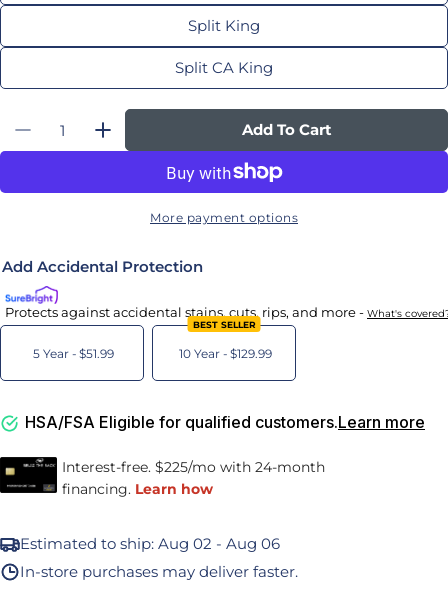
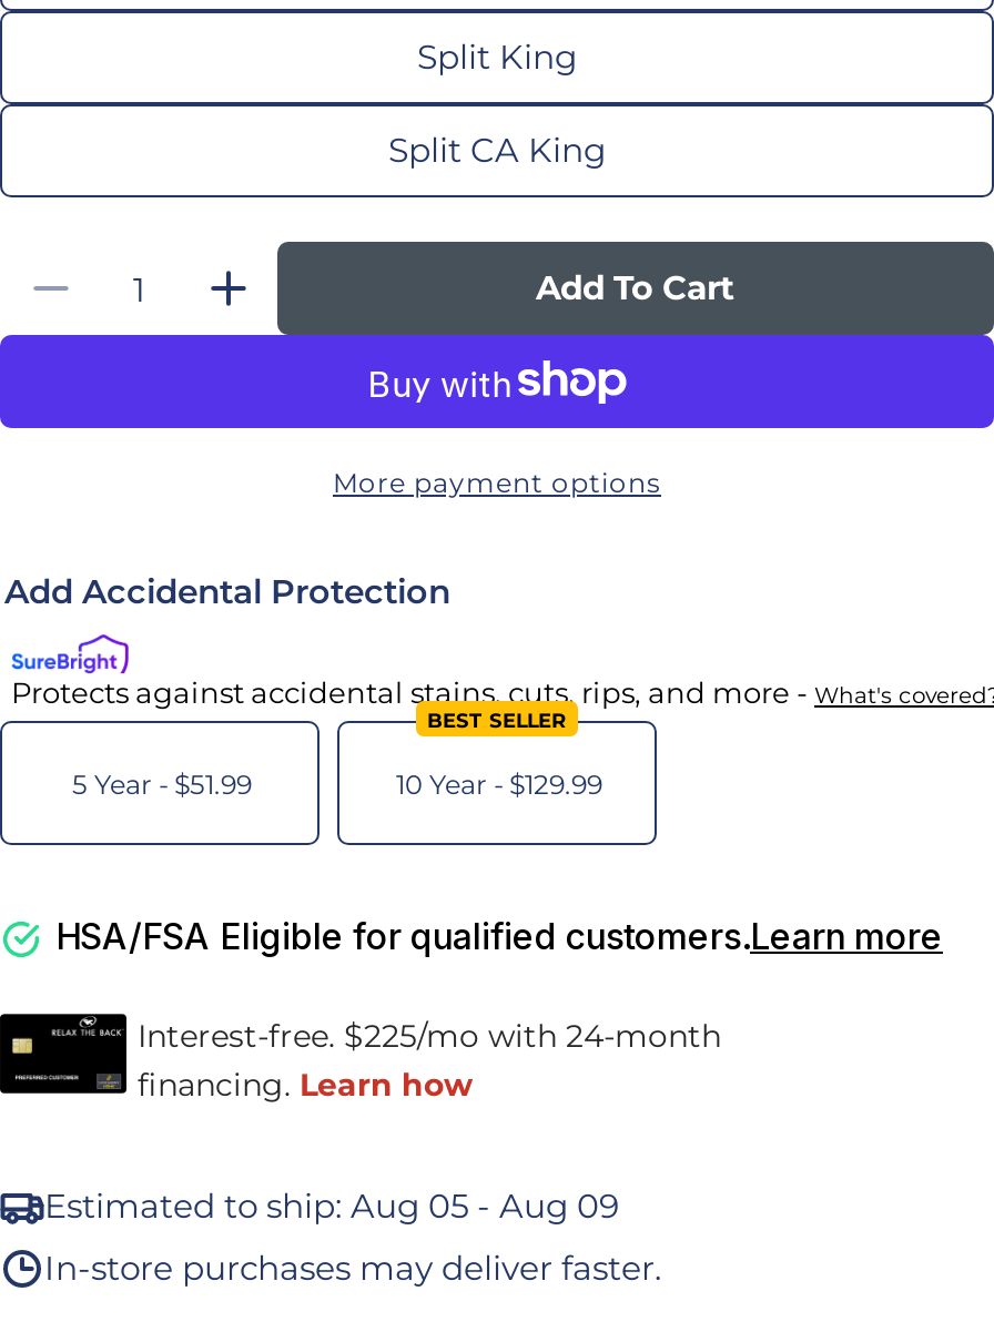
[20,534,280,553] Estimated to ship: Aug 02 - Aug 06 -> [44,1184,619,1227] Estimated to ship: Aug 05 - Aug 09

